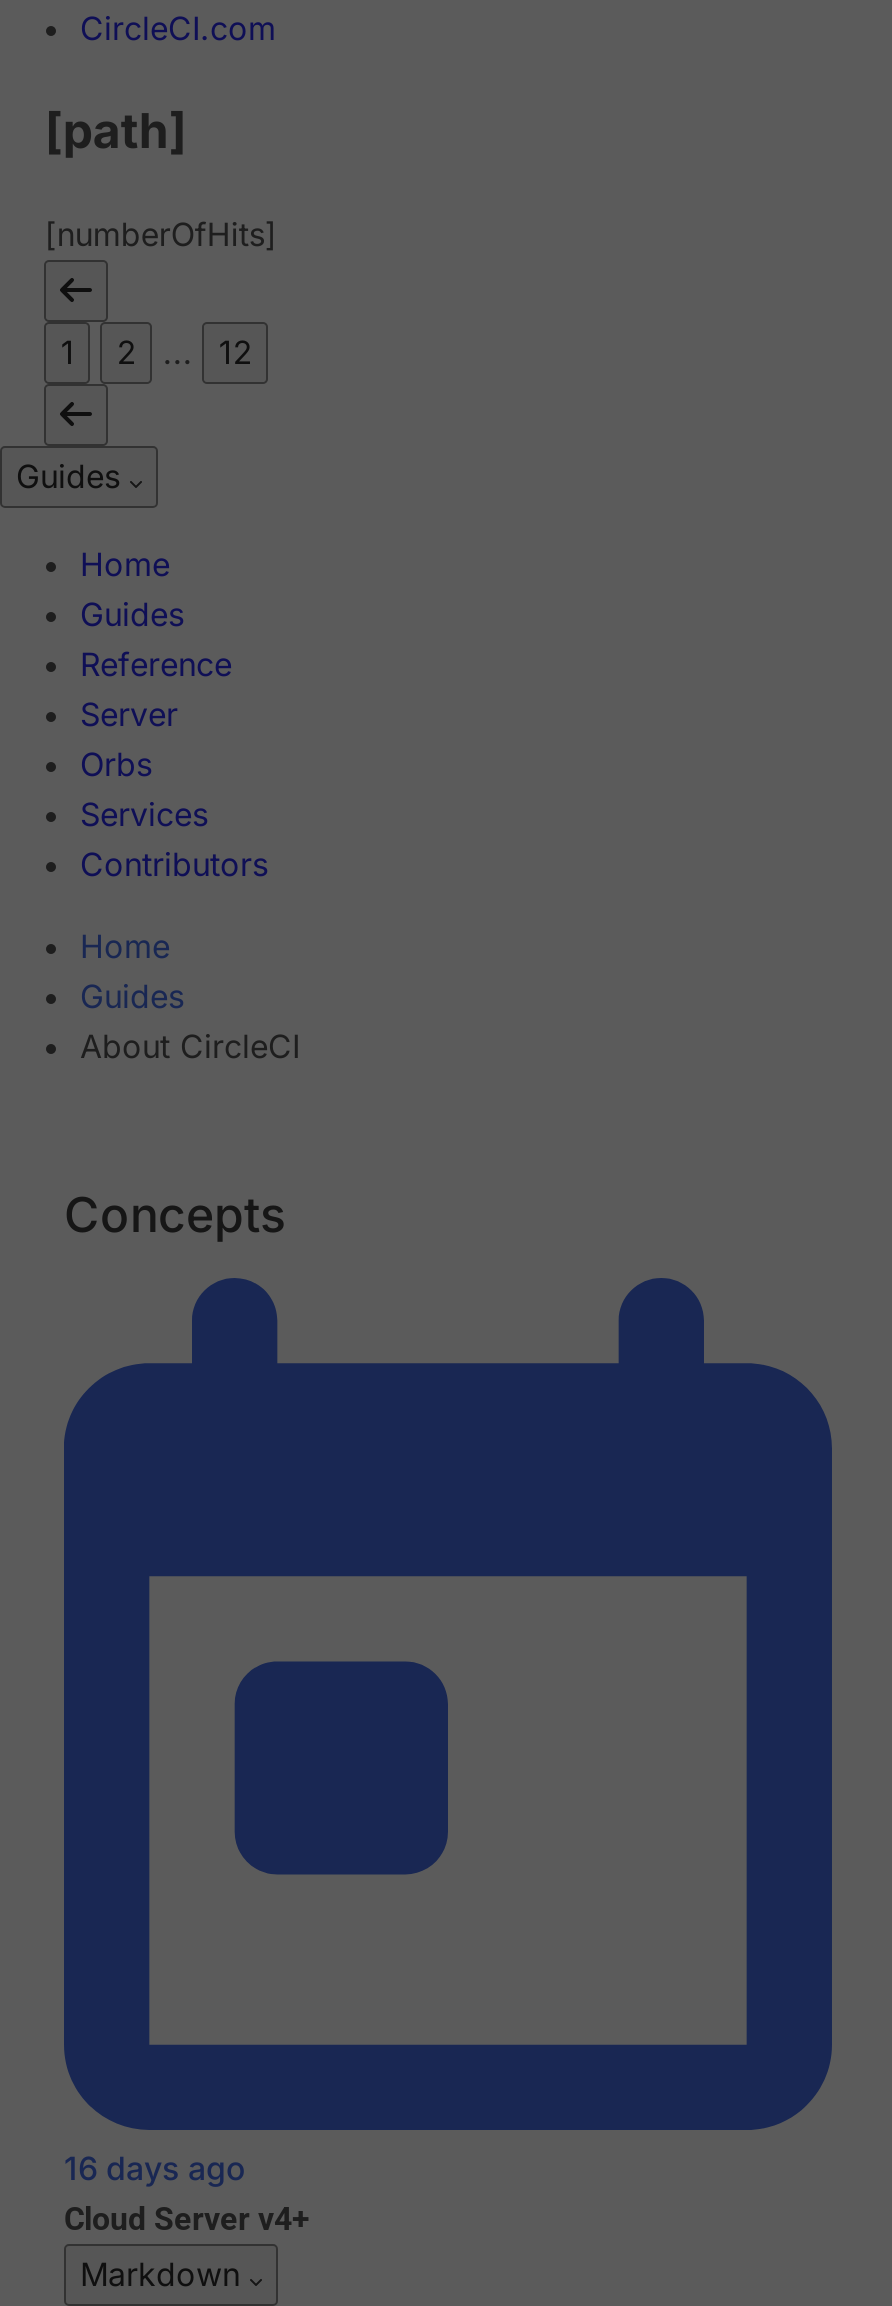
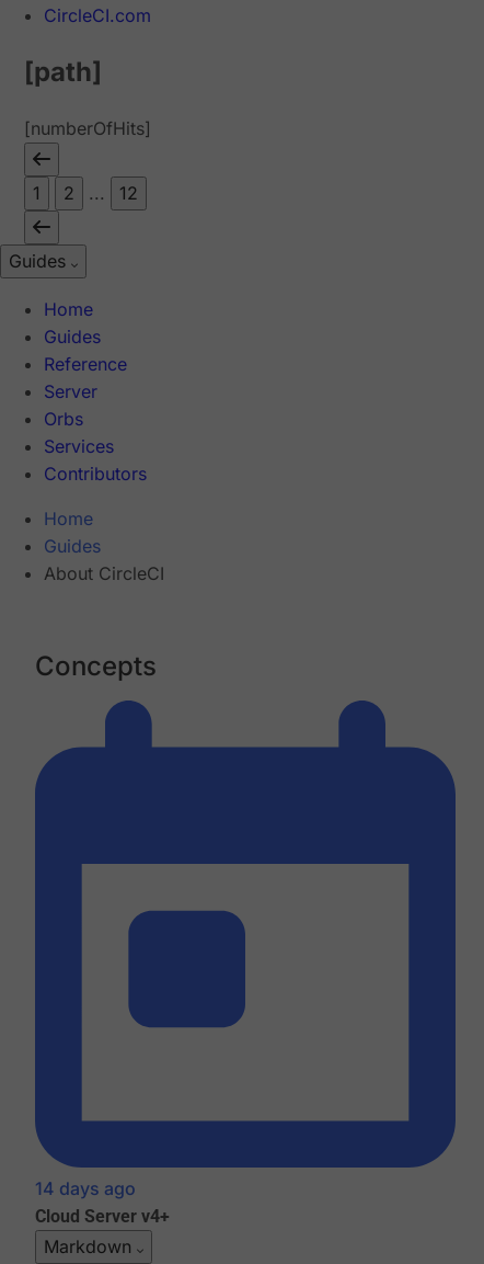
[64,2149,246,2189] 16 days ago -> [35,1178,136,1200] 14 days ago

